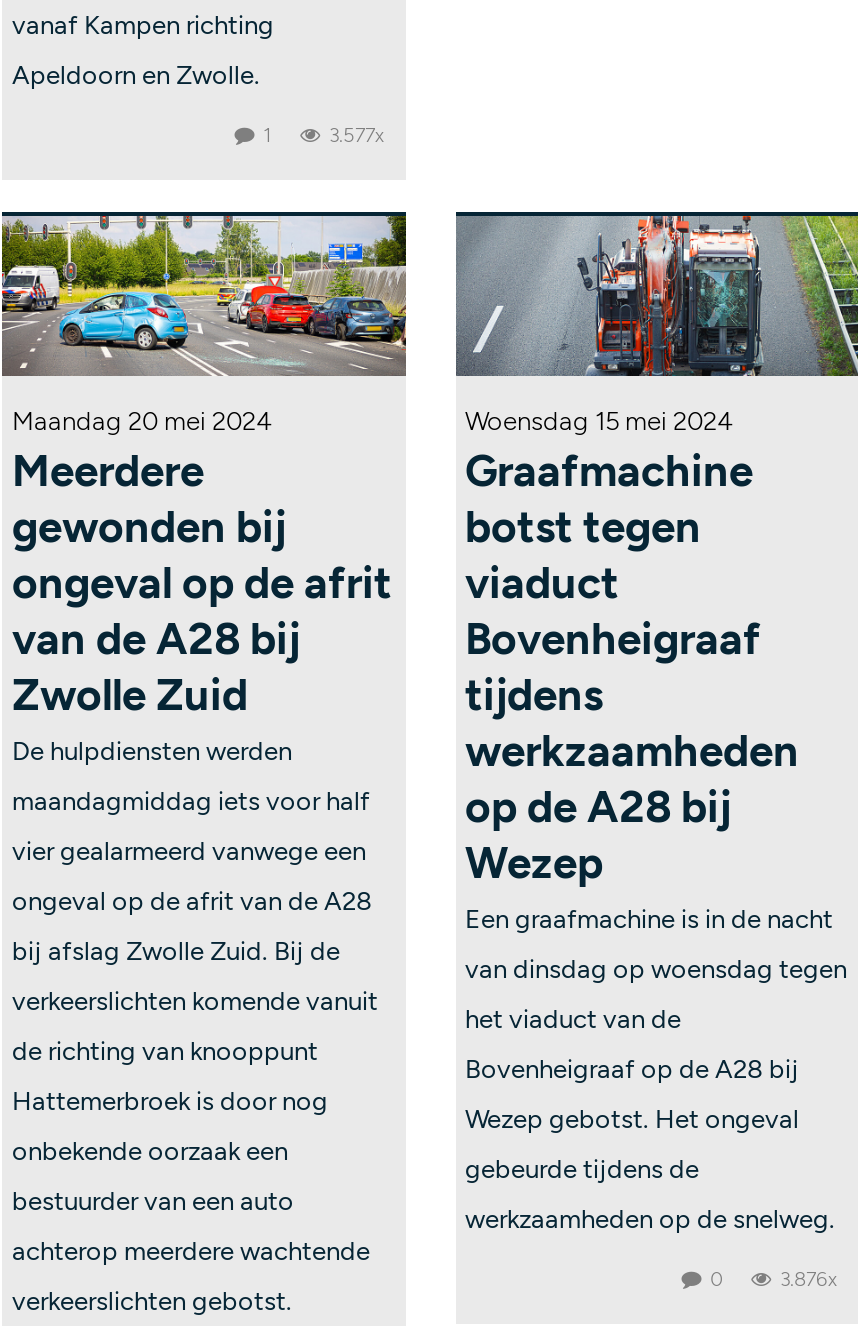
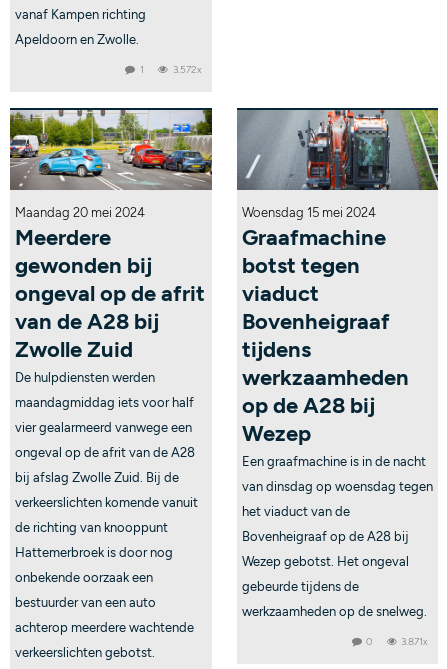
[257,123,385,149] 1 3.577x -> [137,63,201,76] 1 3.572x
[704,1267,838,1293] 0 3.876x -> [363,635,428,648] 0 3.871x

